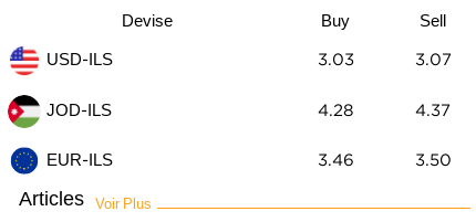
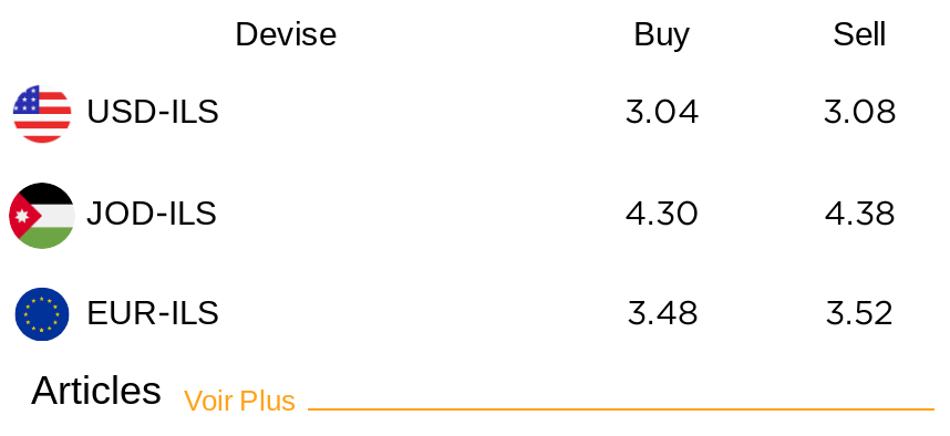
[317,49,354,73] 3.03 -> [624,90,700,139] 3.04
[415,49,451,73] 3.07 -> [823,90,896,139] 3.08
[318,100,353,124] 4.28 -> [624,192,700,241] 4.30
[415,100,451,124] 4.37 -> [824,192,895,241] 4.38
[317,149,354,174] 3.46 -> [627,292,698,340] 3.48
[415,149,451,174] 3.50 -> [825,292,894,340] 3.52

